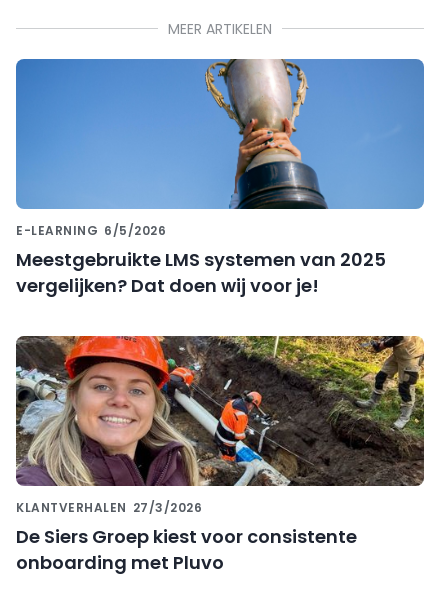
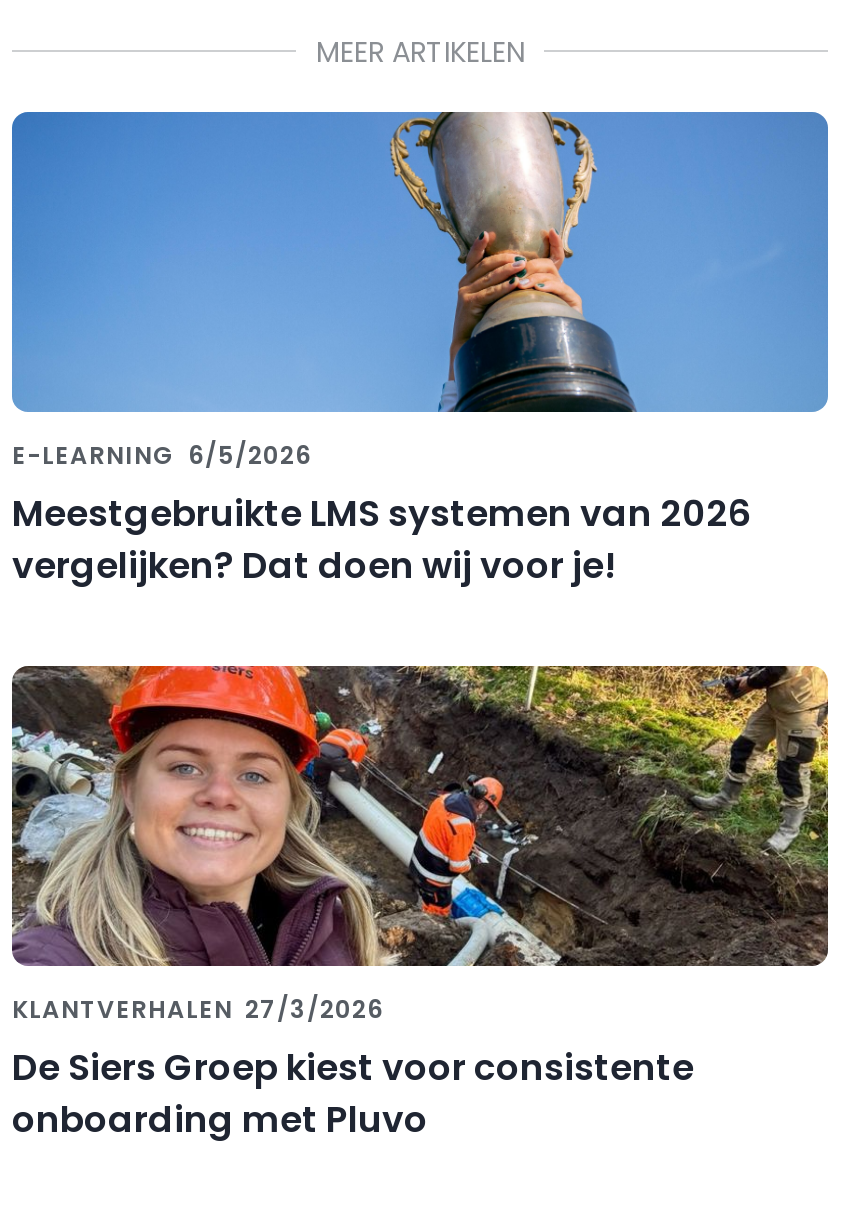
[16,247,386,272] Meestgebruikte LMS systemen van 2025 -> [12,487,752,537] Meestgebruikte LMS systemen van 2026

